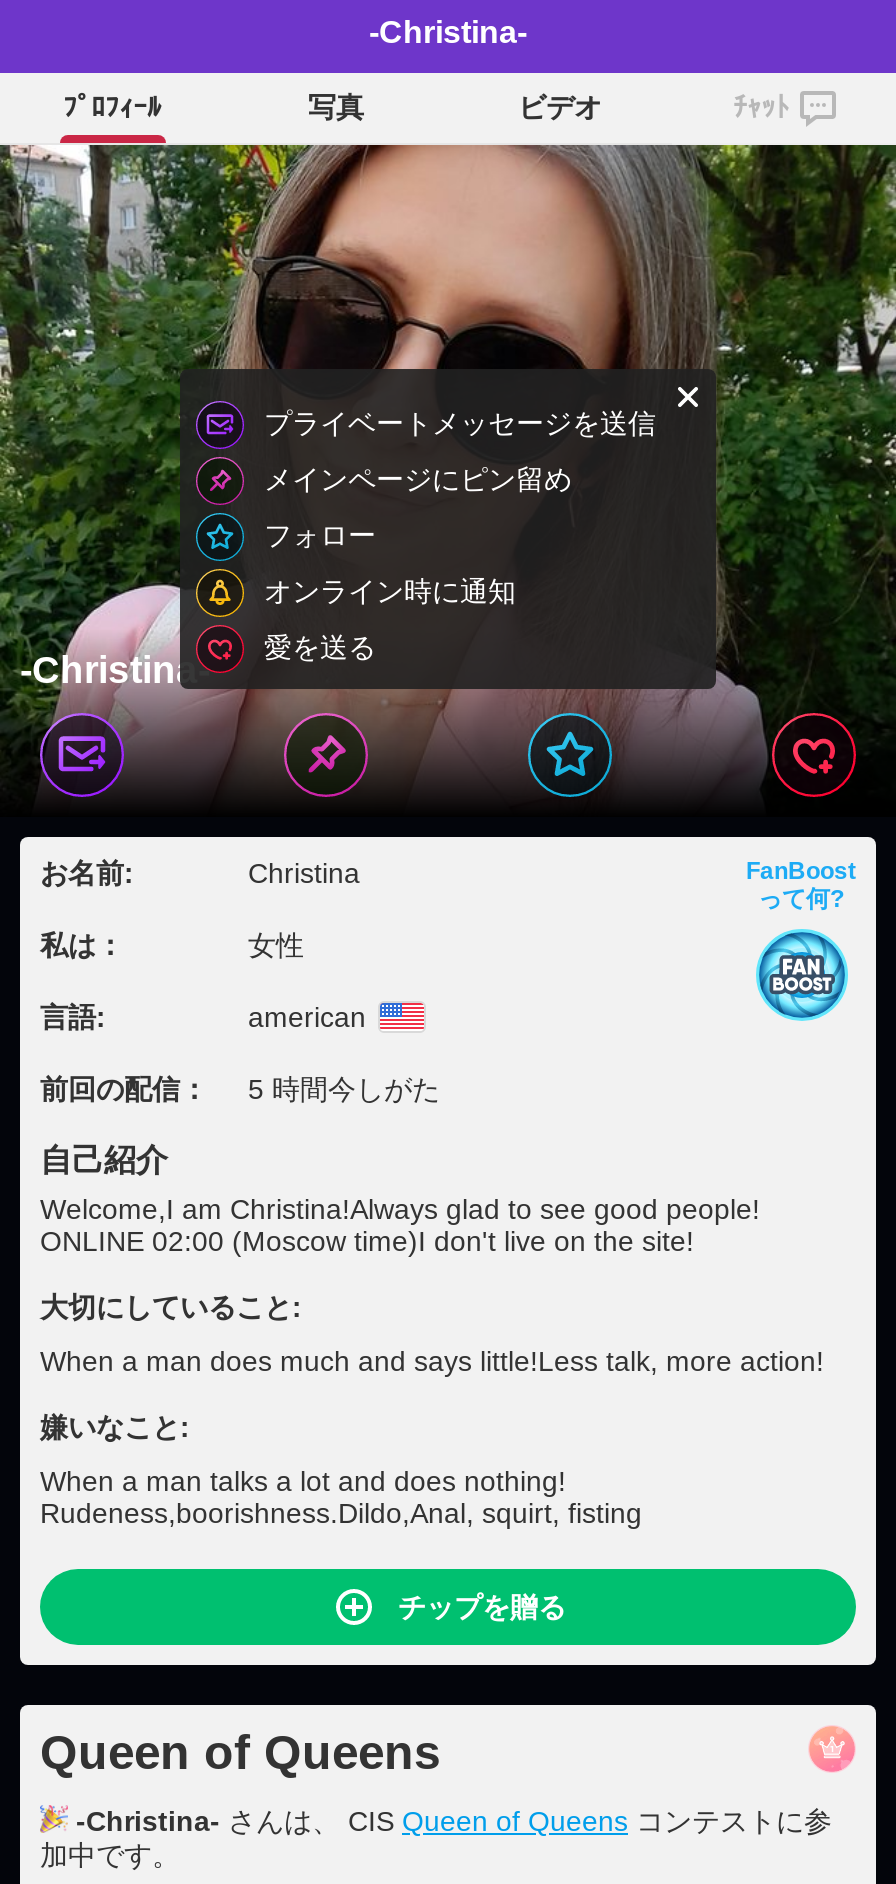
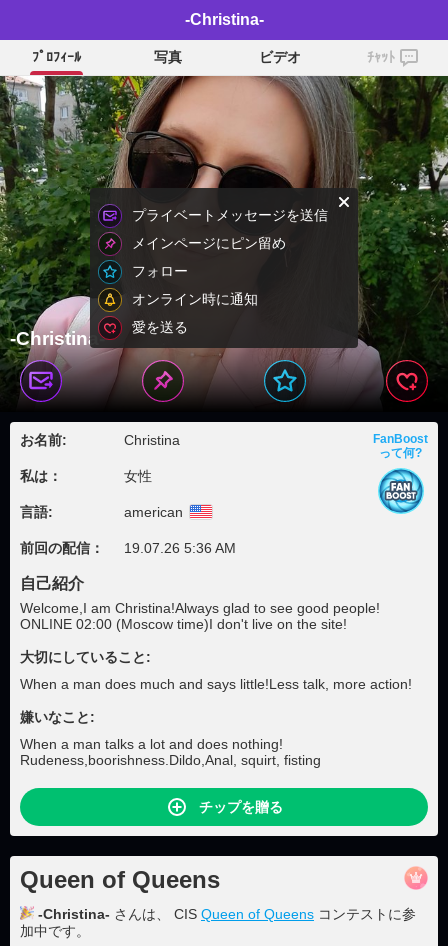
[248,1073,440,1105] 5 時間今しがた -> [124,540,236,556] 19.07.26 5:36 AM

